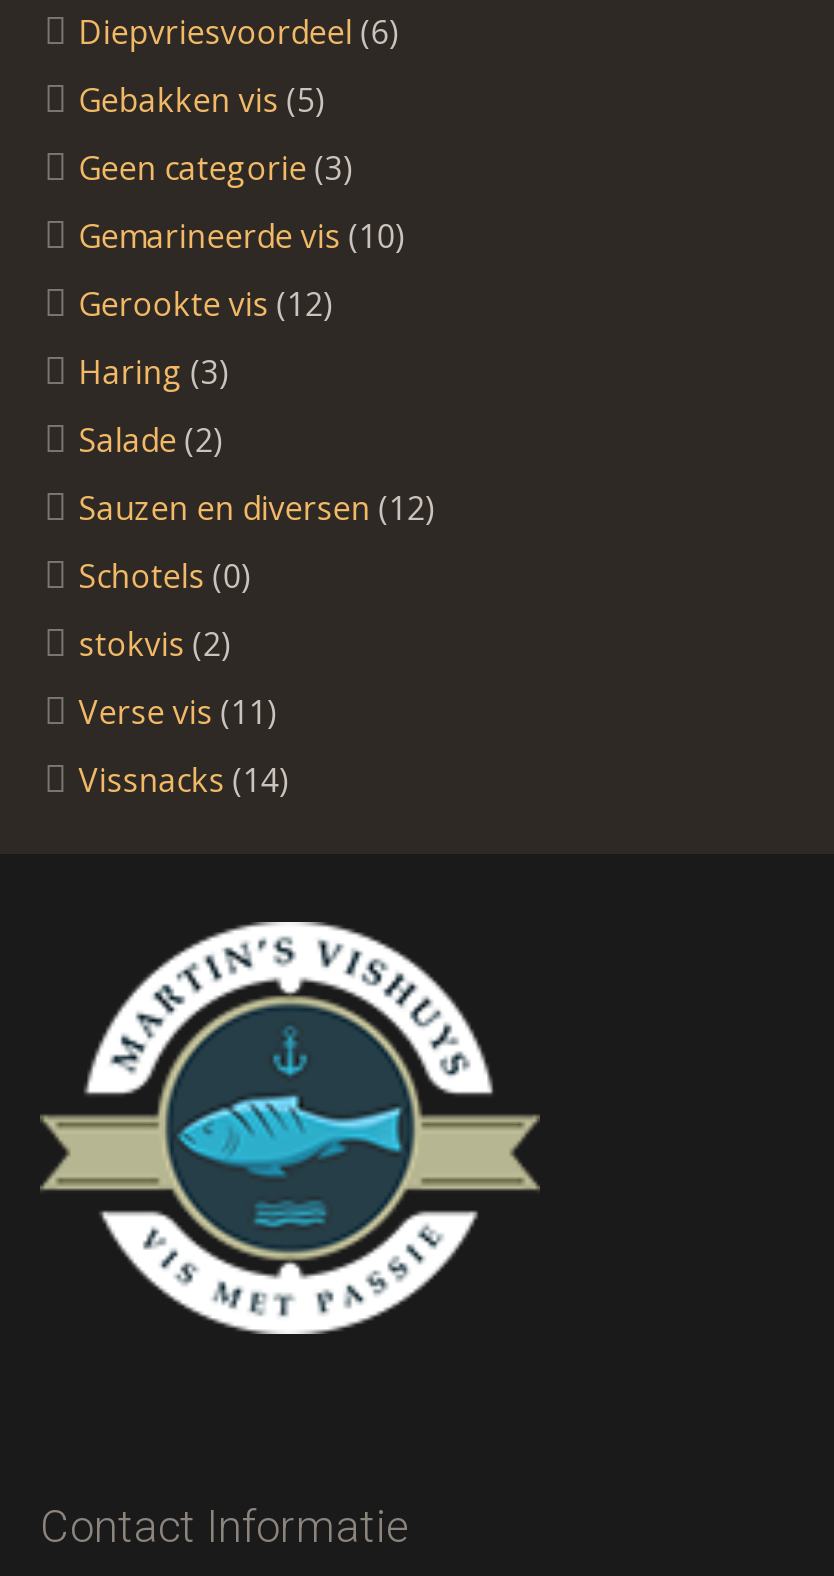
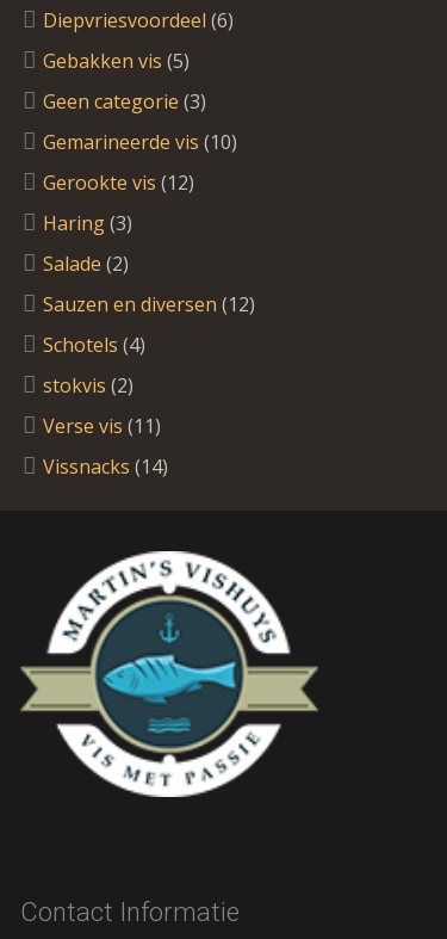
[78,555,250,599] Schotels (0) -> [43,332,146,358] Schotels (4)

